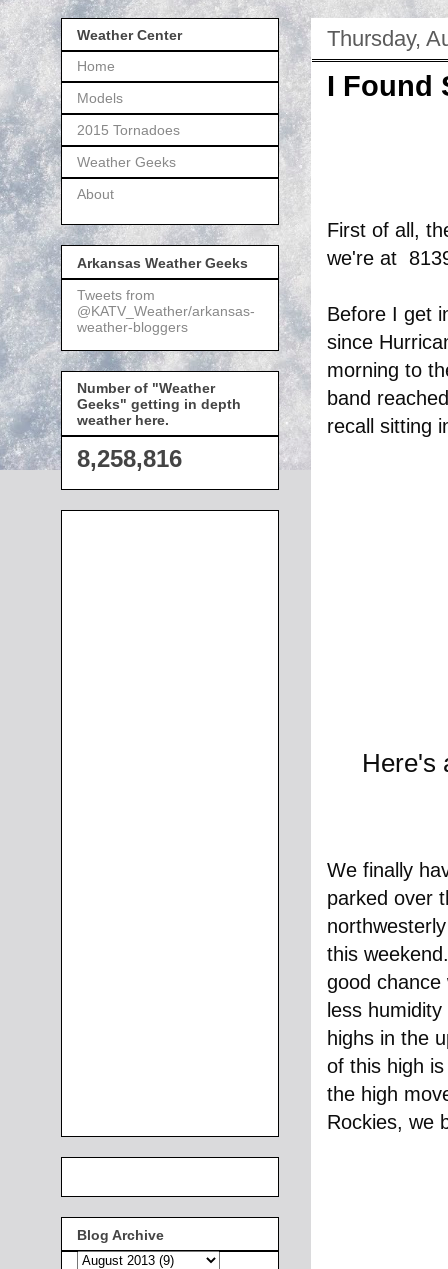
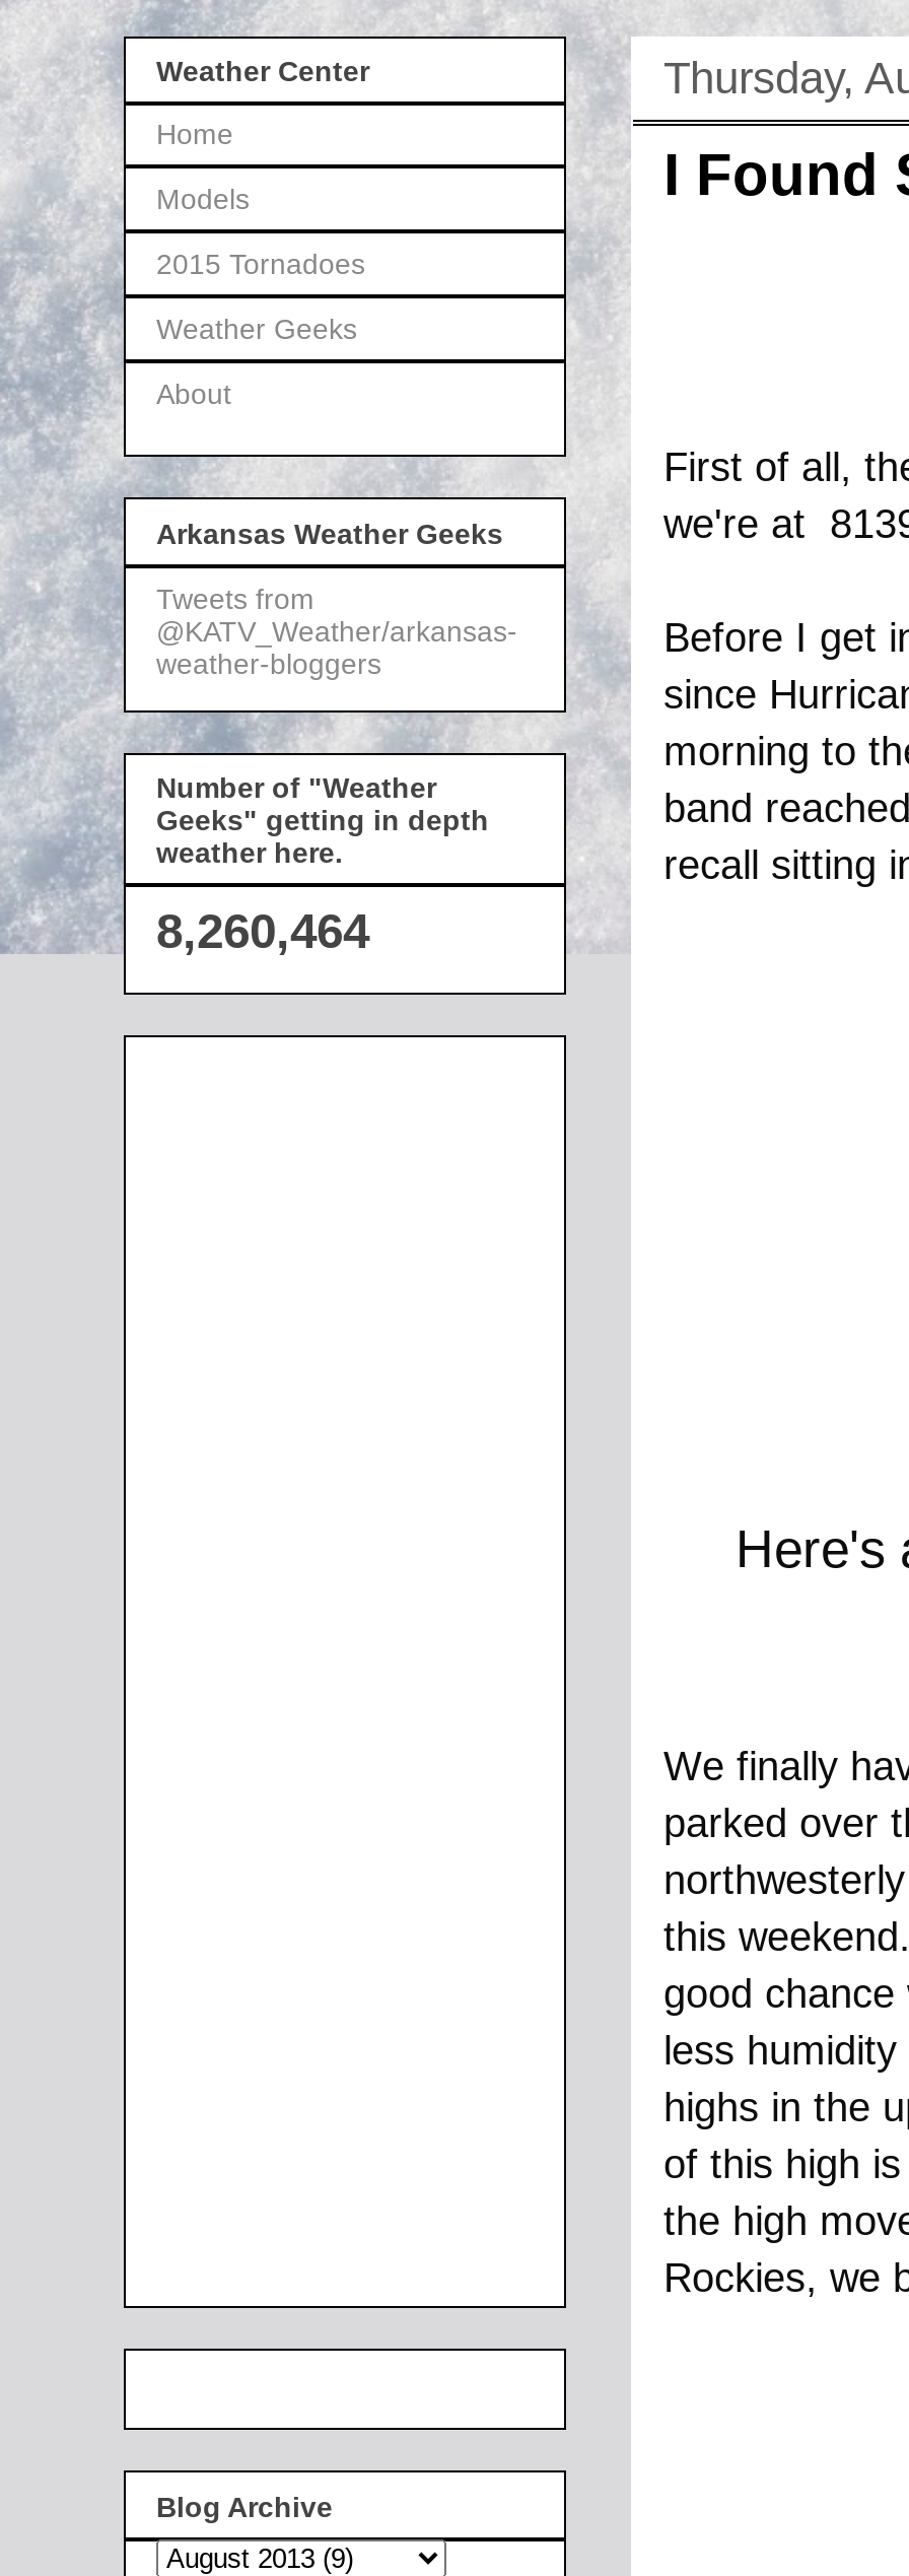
[77,445,182,472] 8,258,816 -> [156,904,369,959] 8,260,464

